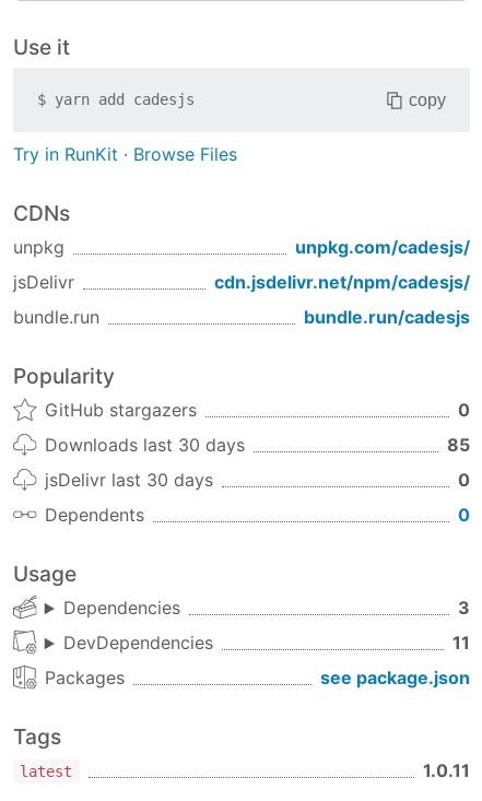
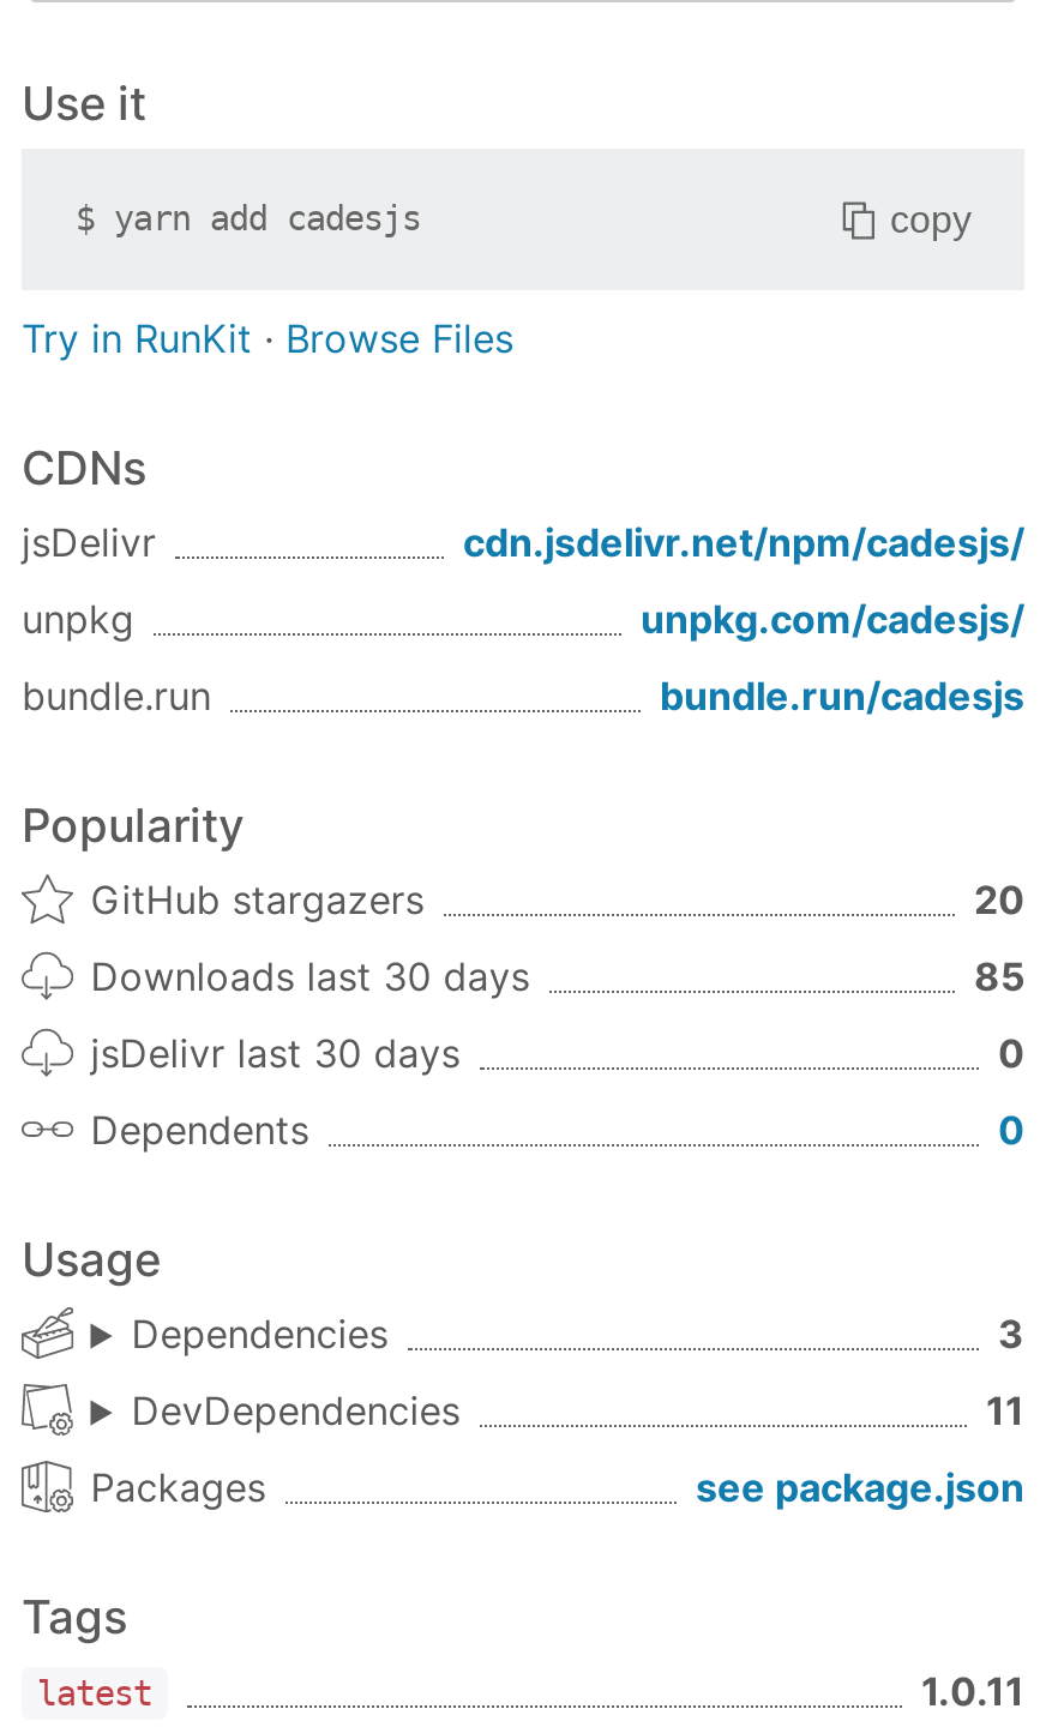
moved [13,236,470,258] -> [22,596,1024,644]: unpkg | unpkg.com/cadesjs/
moved [13,271,470,293] -> [22,519,1024,567]: jsDelivr | cdn.jsdelivr.net/npm/cadesjs/
[458,399,470,421] 0 -> [974,876,1024,924] 20

